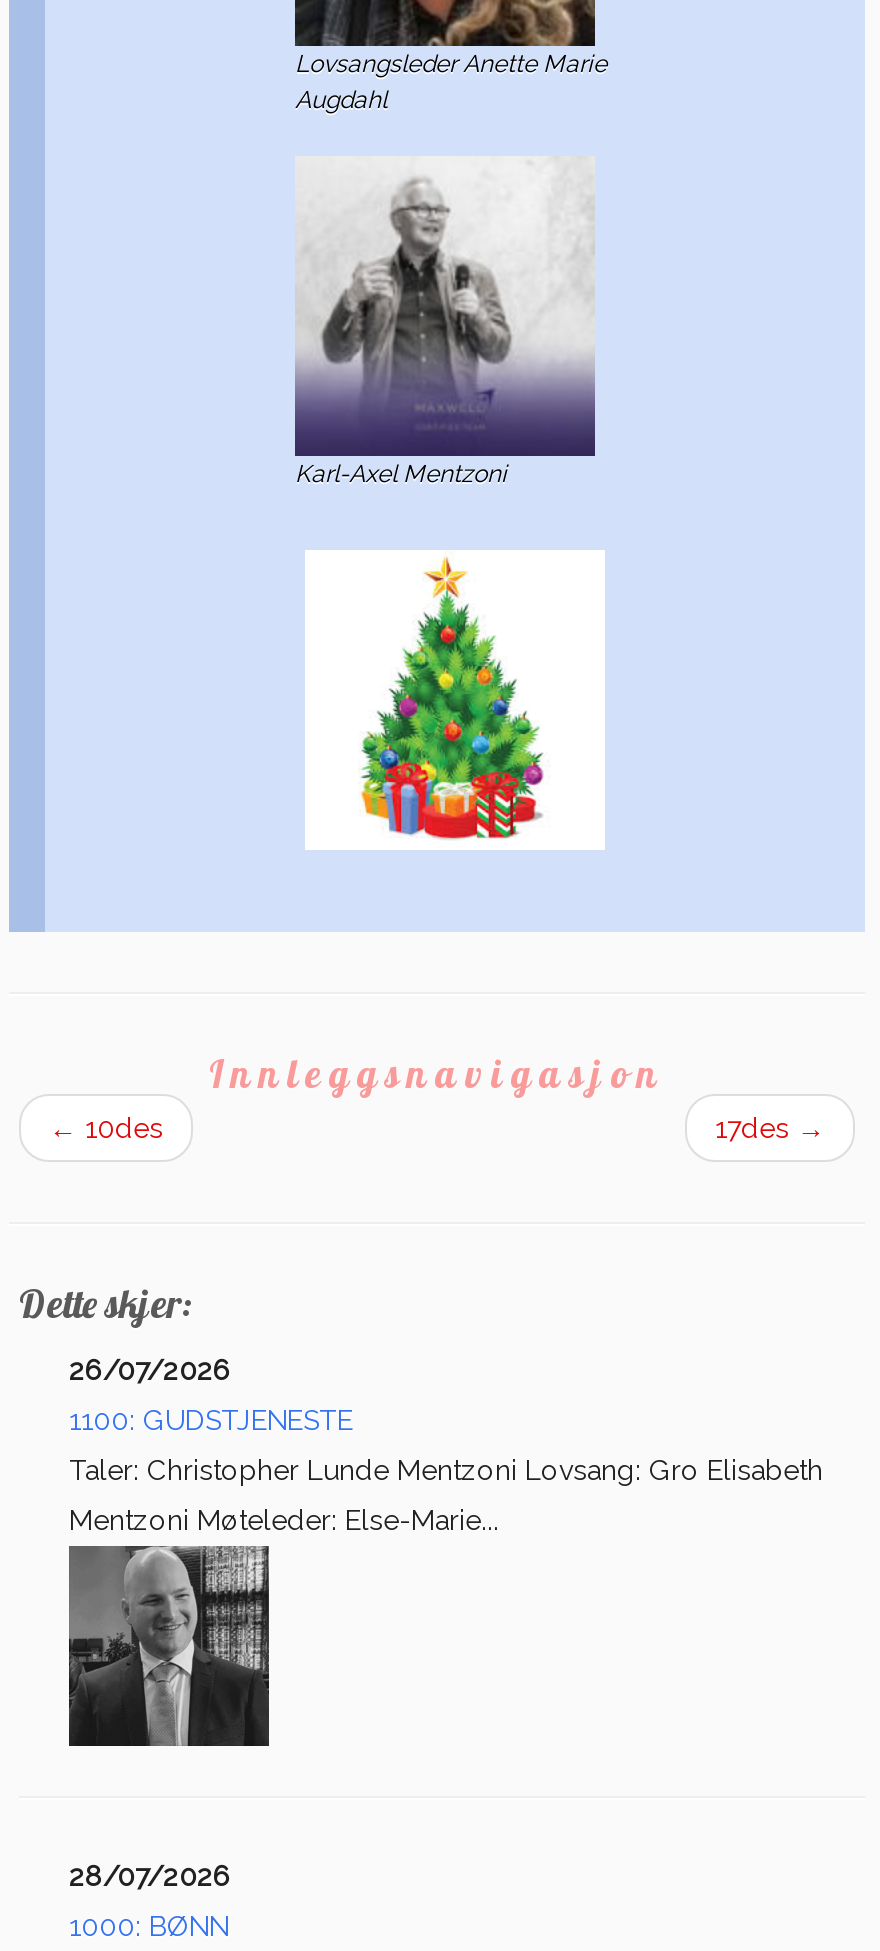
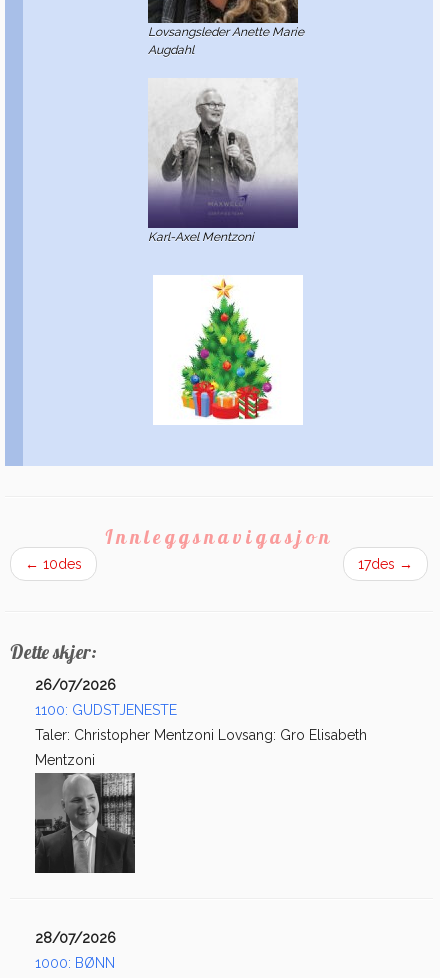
[69,1454,823,1486] Taler: Christopher Lunde Mentzoni Lovsang: Gro Elisabeth -> [35,727,367,743] Taler: Christopher Mentzoni Lovsang: Gro Elisabeth
[69,1504,499,1536] Mentzoni Møteleder: Else-Marie... -> [35,752,95,768] Mentzoni

